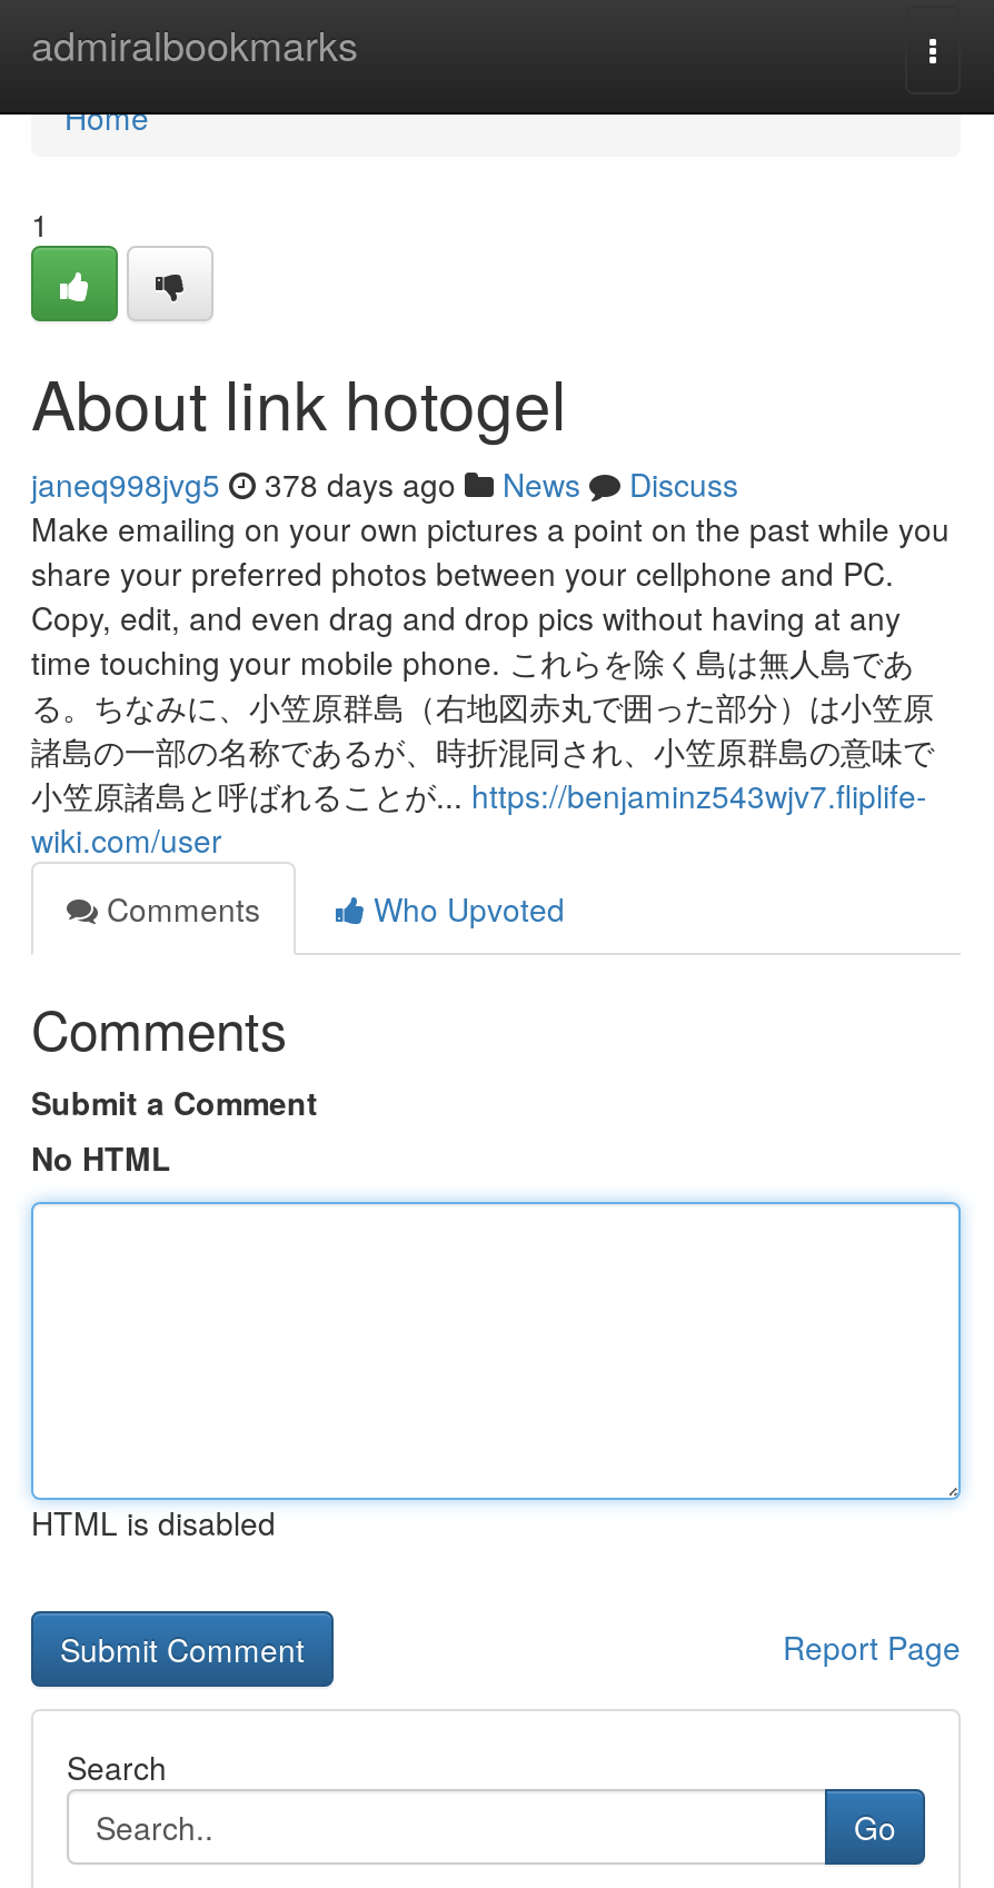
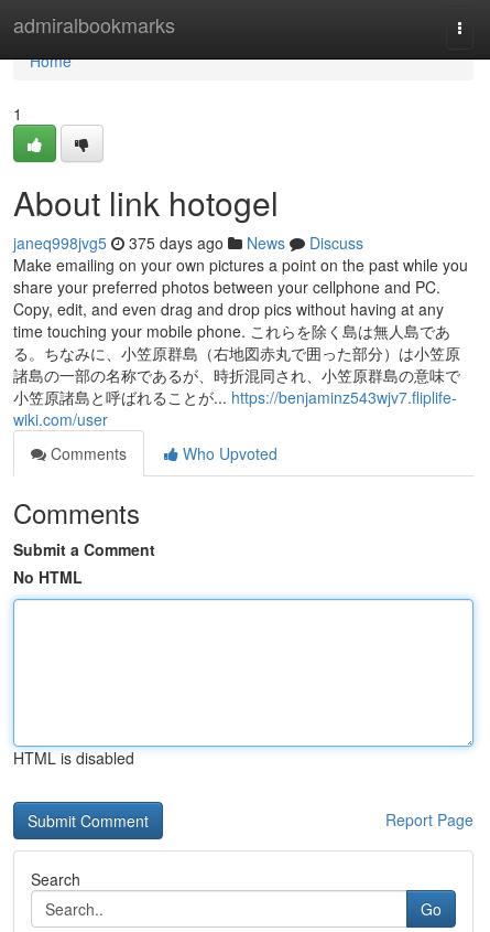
[31,461,738,506] janeq998jvg5 378 days ago News Discuss -> [13,232,363,254] janeq998jvg5 375 days ago News Discuss

